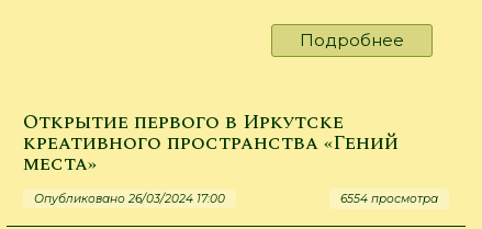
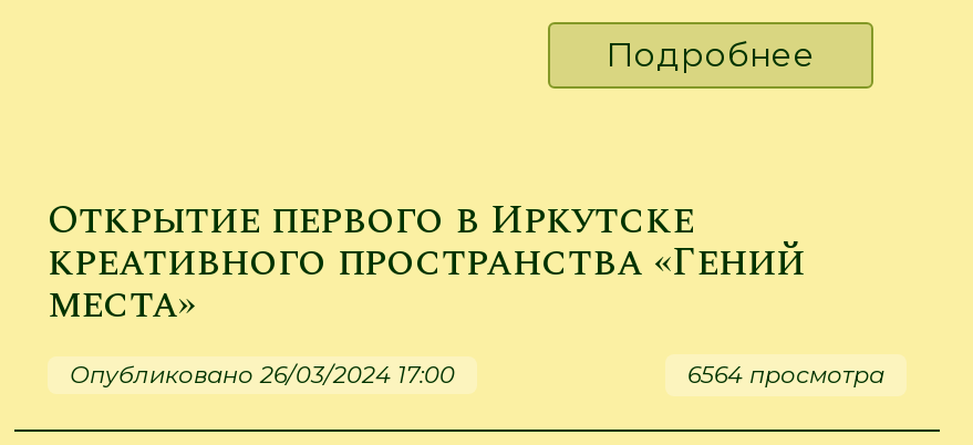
[340,192,438,206] 6554 просмотра -> [687,361,884,390] 6564 просмотра

